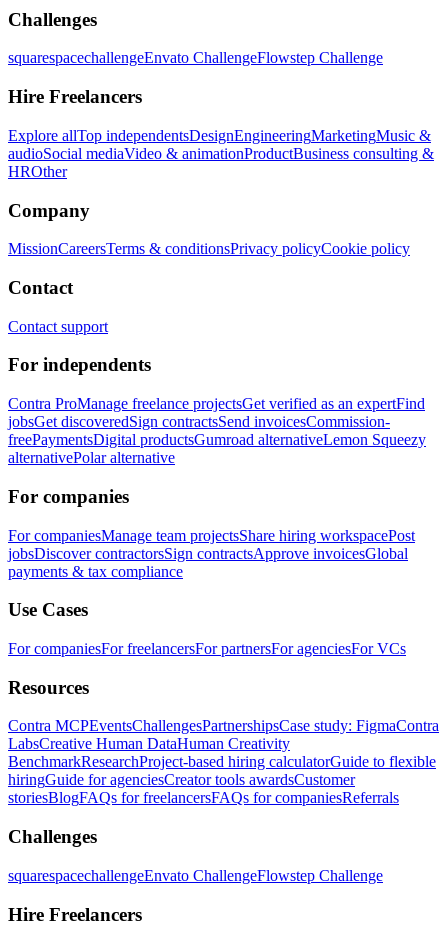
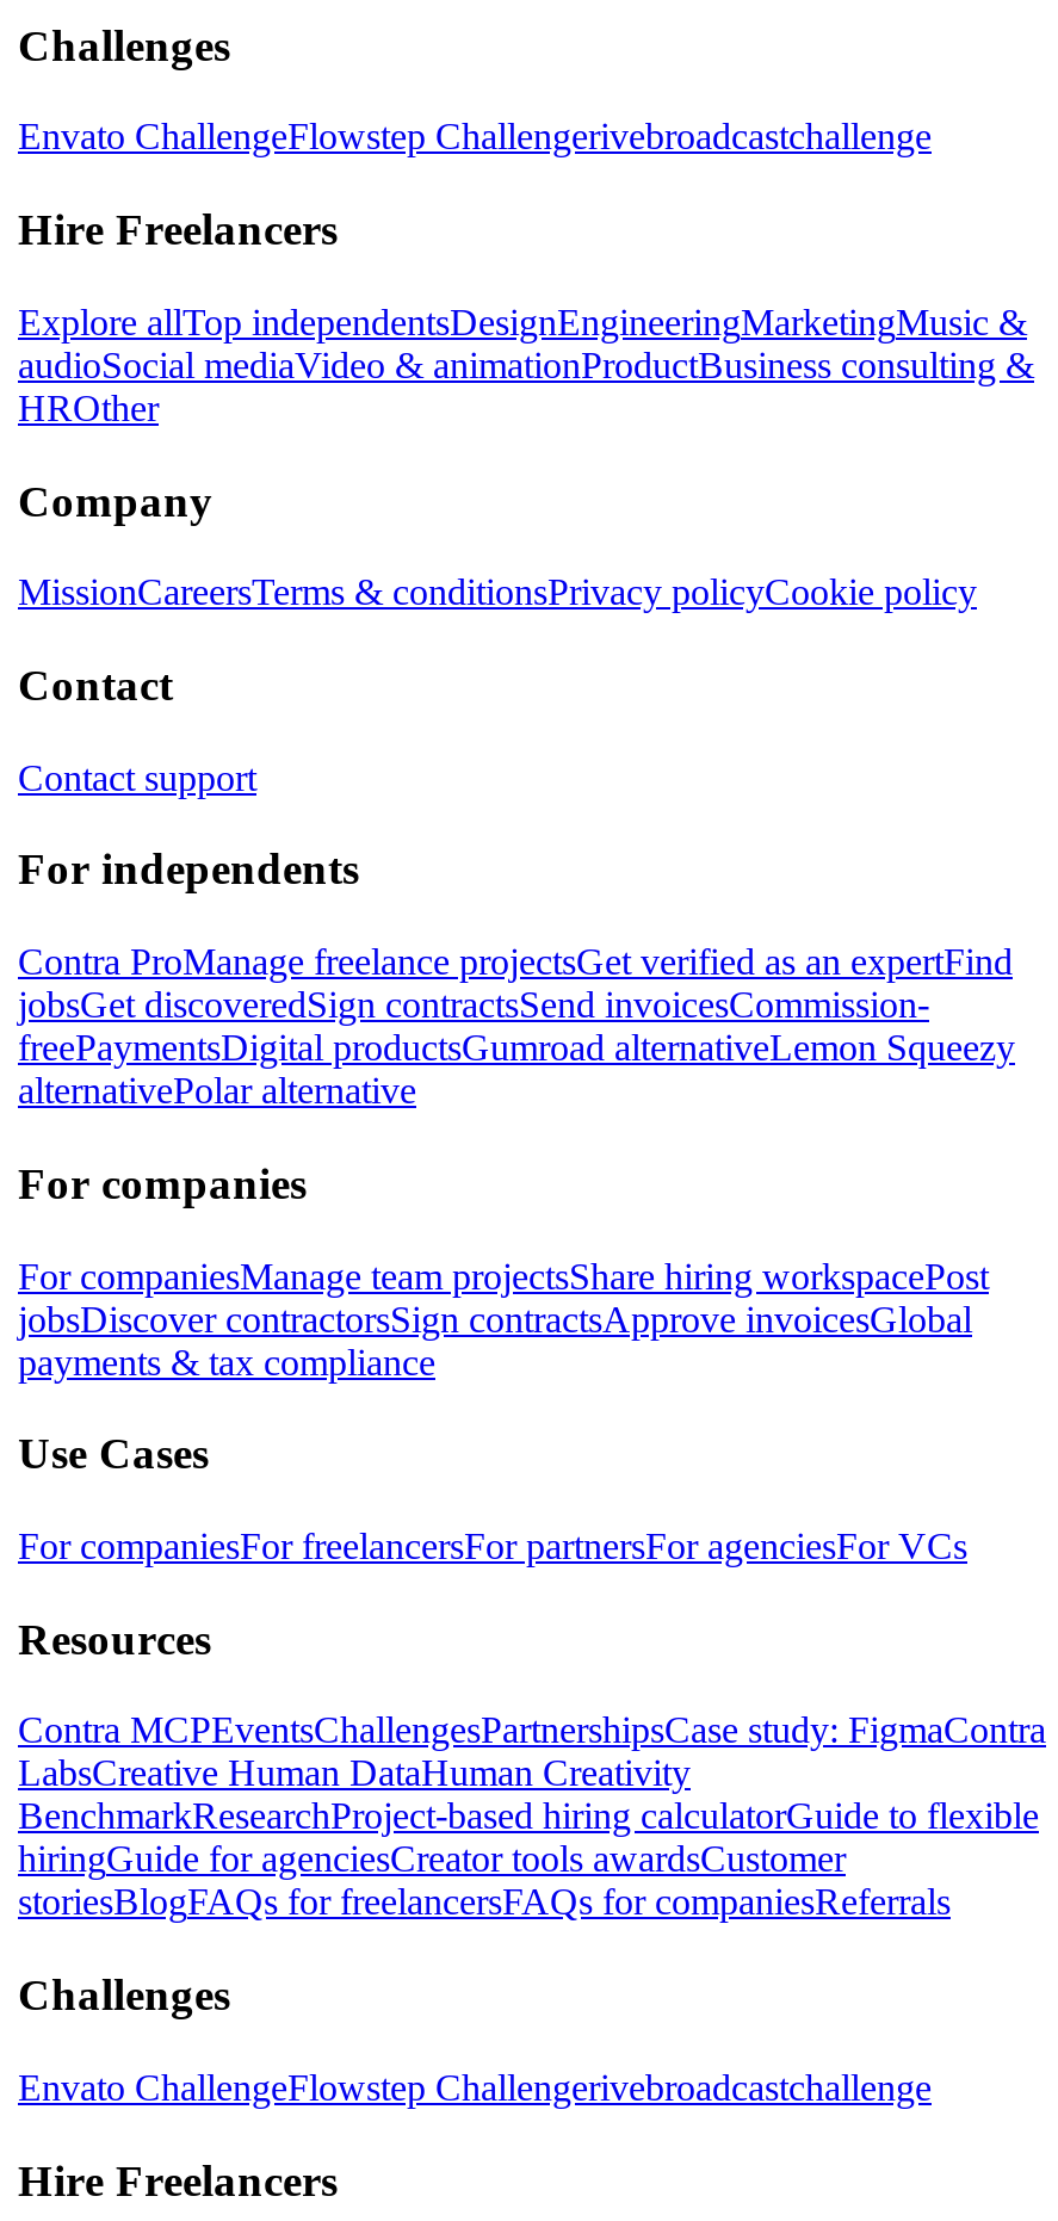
[8,49,383,66] squarespacechallengeEnvato ChallengeFlowstep Challenge -> [18,117,932,157] Envato ChallengeFlowstep Challengerivebroadcastchallenge
[8,867,383,884] squarespacechallengeEnvato ChallengeFlowstep Challenge -> [18,2067,932,2107] Envato ChallengeFlowstep Challengerivebroadcastchallenge

